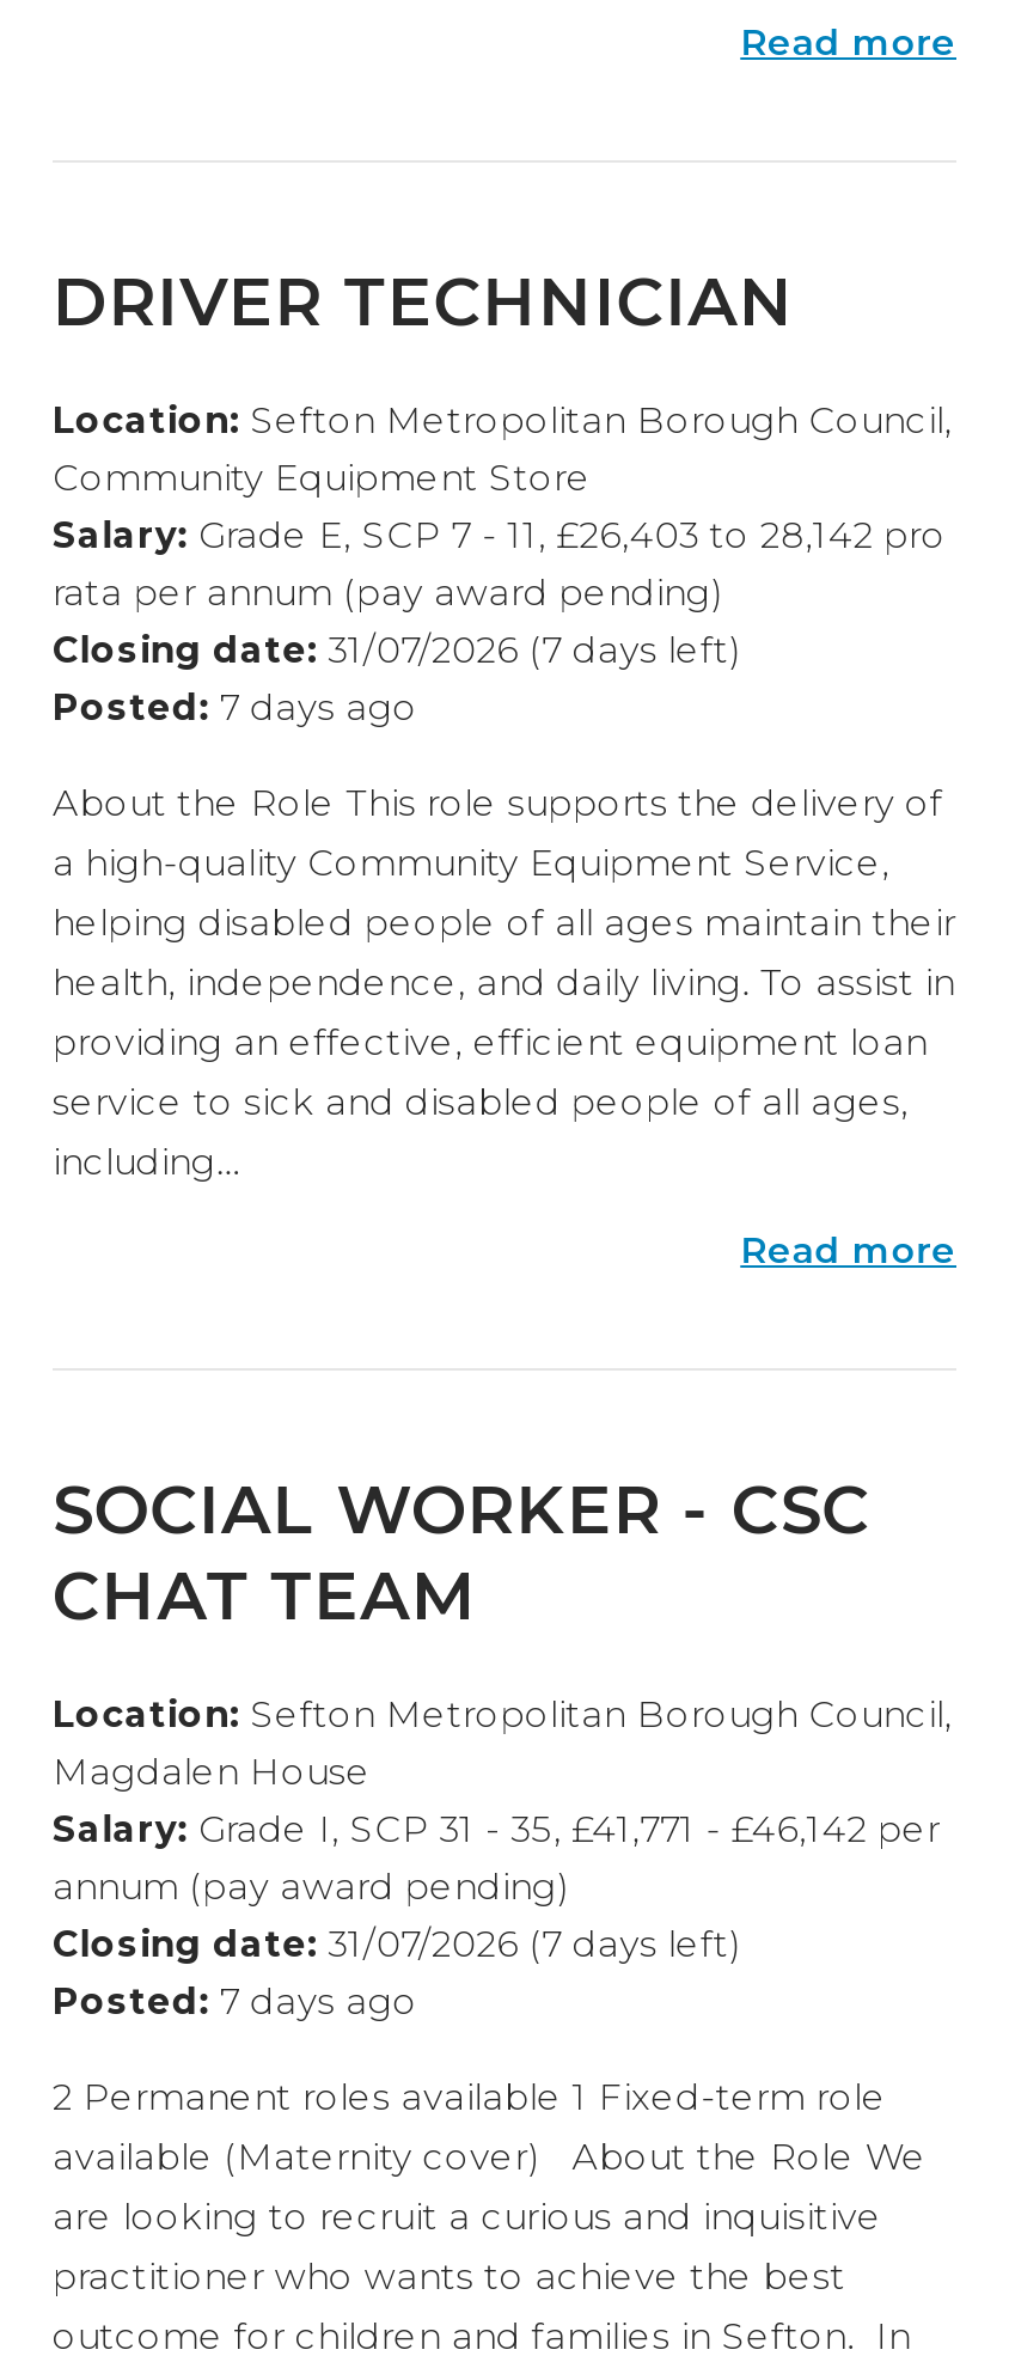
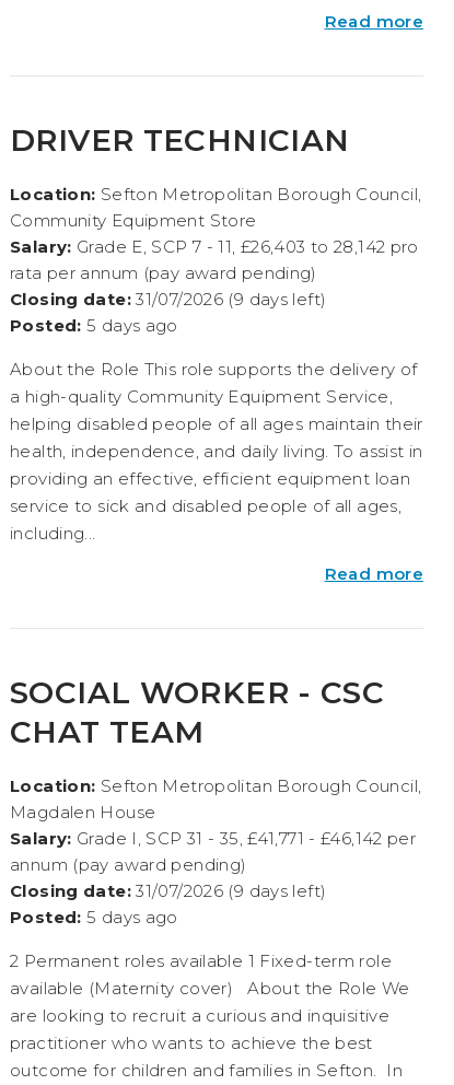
[53,627,742,672] Closing date: 31/07/2026 (7 days left) -> [10,289,326,310] Closing date: 31/07/2026 (9 days left)
[53,684,418,730] Posted: 7 days ago -> [10,315,178,336] Posted: 5 days ago
[53,1921,742,1966] Closing date: 31/07/2026 (7 days left) -> [10,880,326,901] Closing date: 31/07/2026 (9 days left)
[53,1978,418,2024] Posted: 7 days ago -> [10,907,178,927] Posted: 5 days ago

